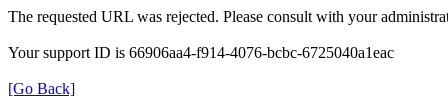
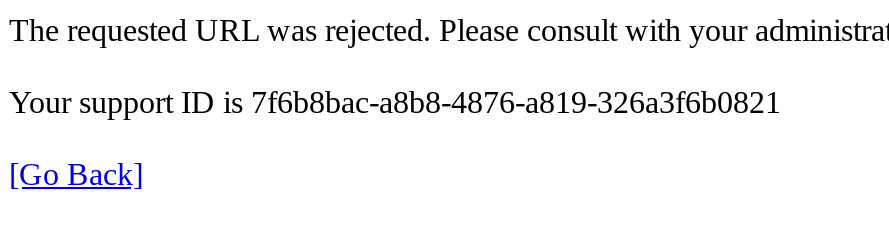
[8,44,394,61] Your support ID is 66906aa4-f914-4076-bcbc-6725040a1eac -> [9,85,781,119] Your support ID is 7f6b8bac-a8b8-4876-a819-326a3f6b0821

